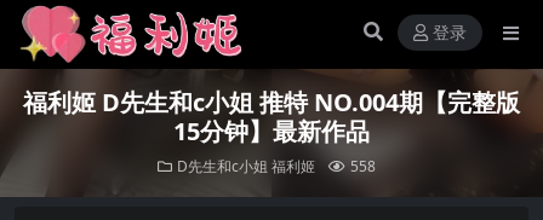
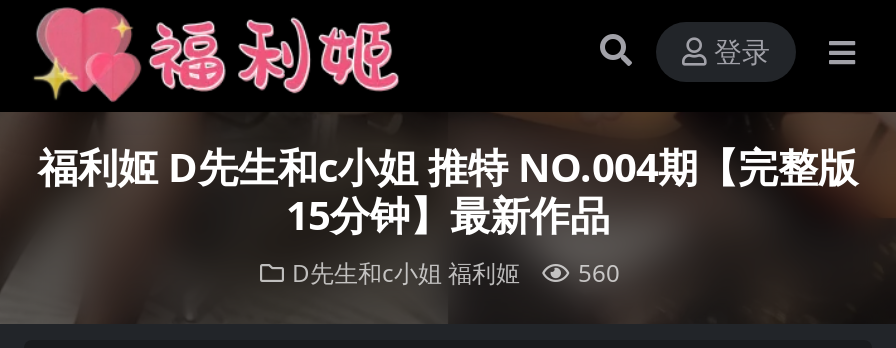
[177,156,376,176] D先生和c小姐 福利姬 558 -> [292,256,620,290] D先生和c小姐 福利姬 560

